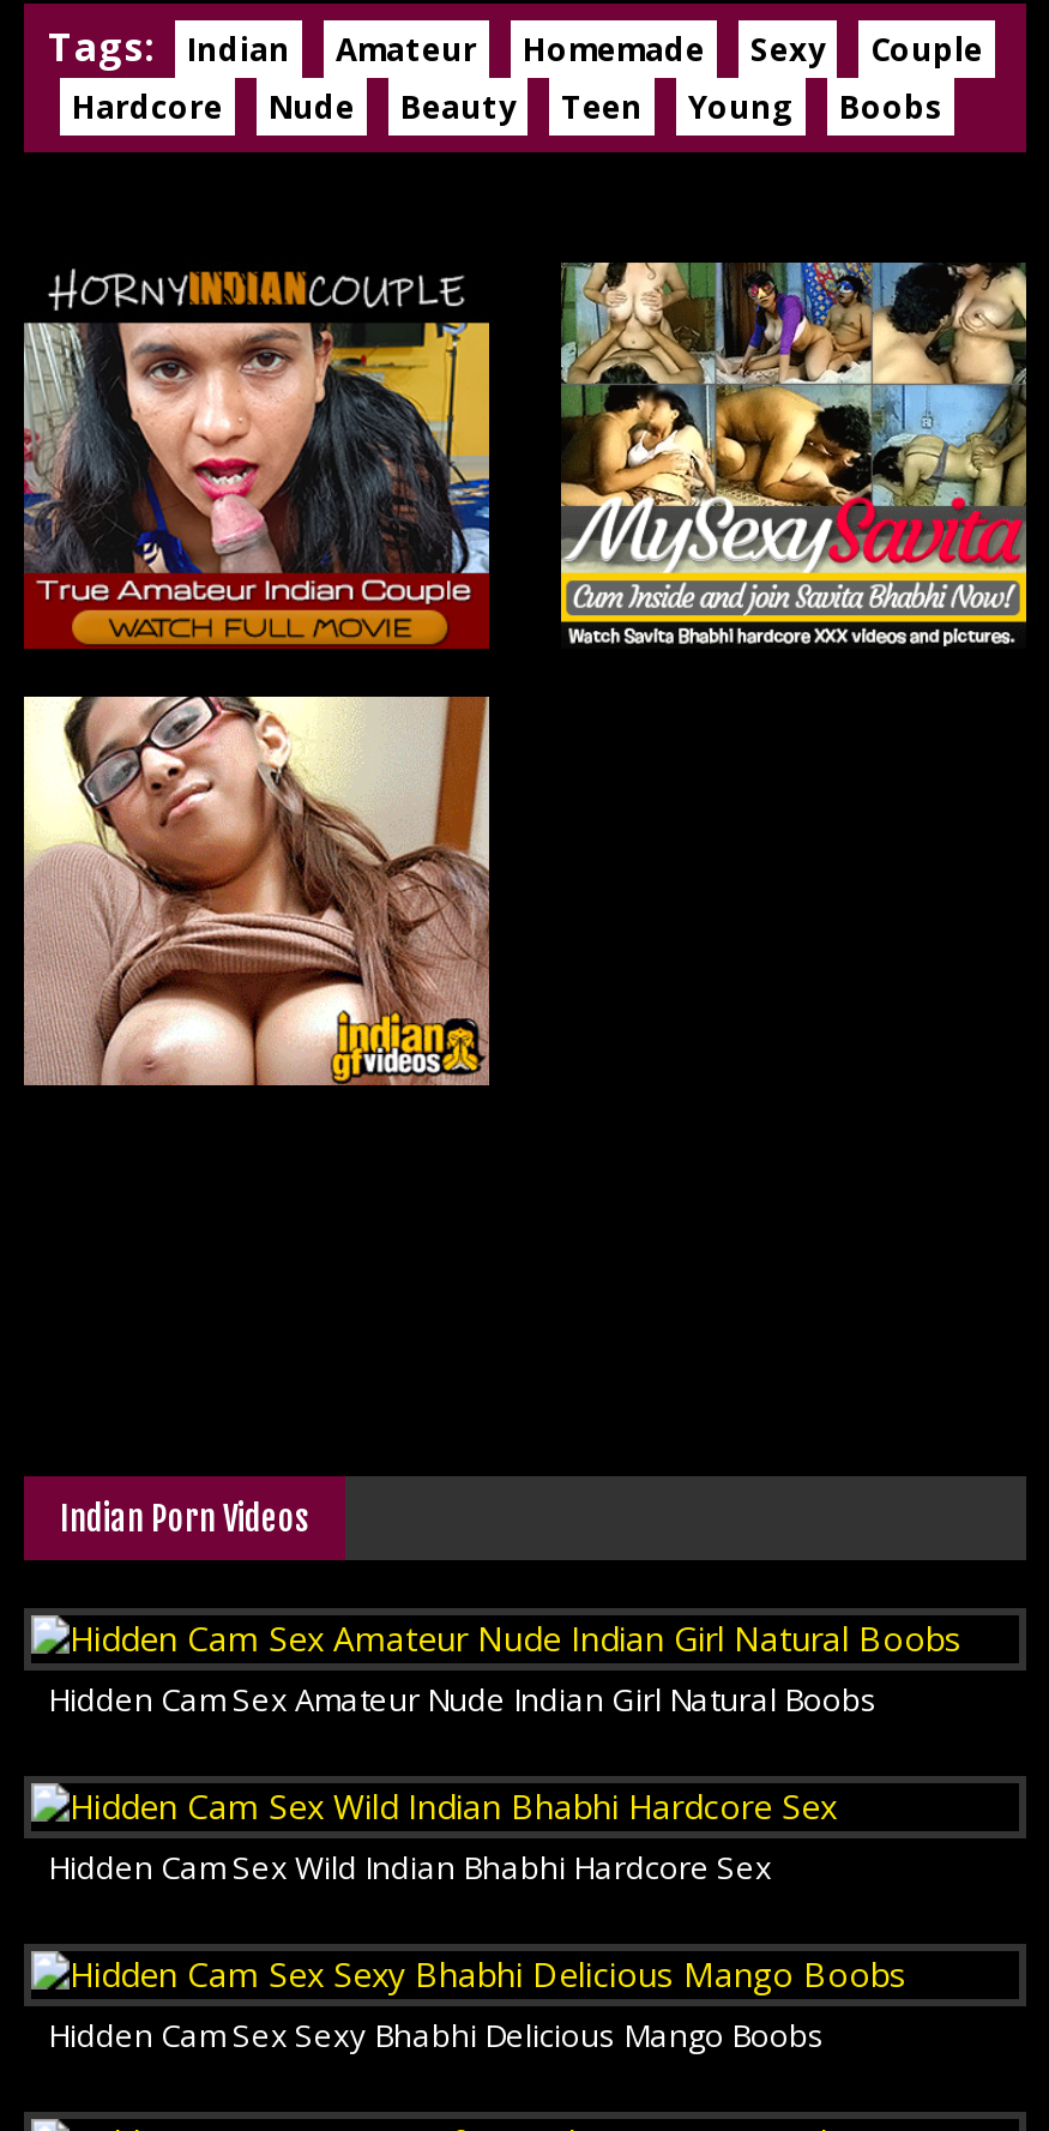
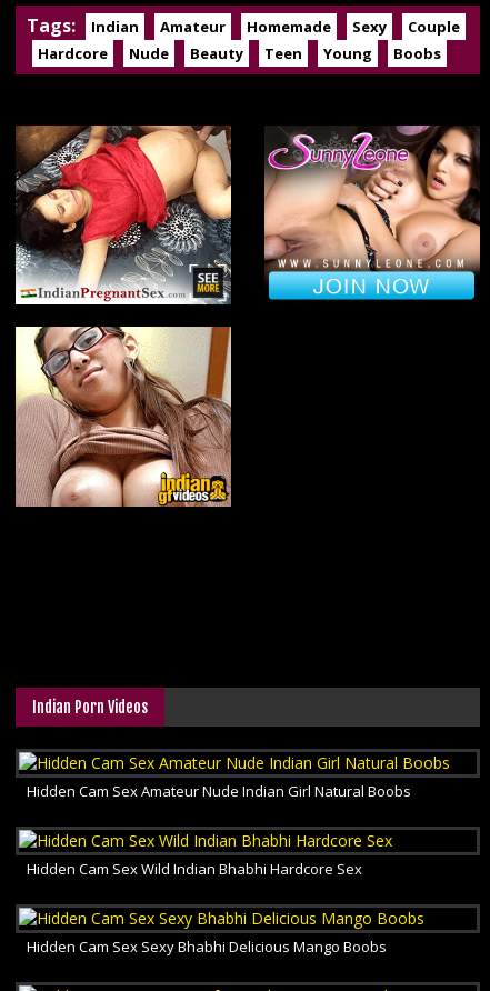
[22,263,492,651] [image] -> [14,124,232,306] [image]
[559,260,1029,649] [image] -> [263,126,480,302] [image]

